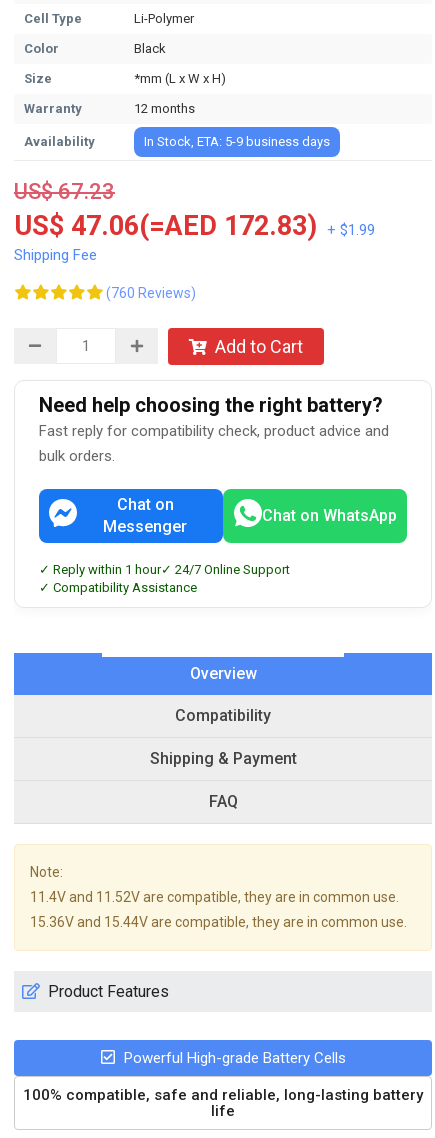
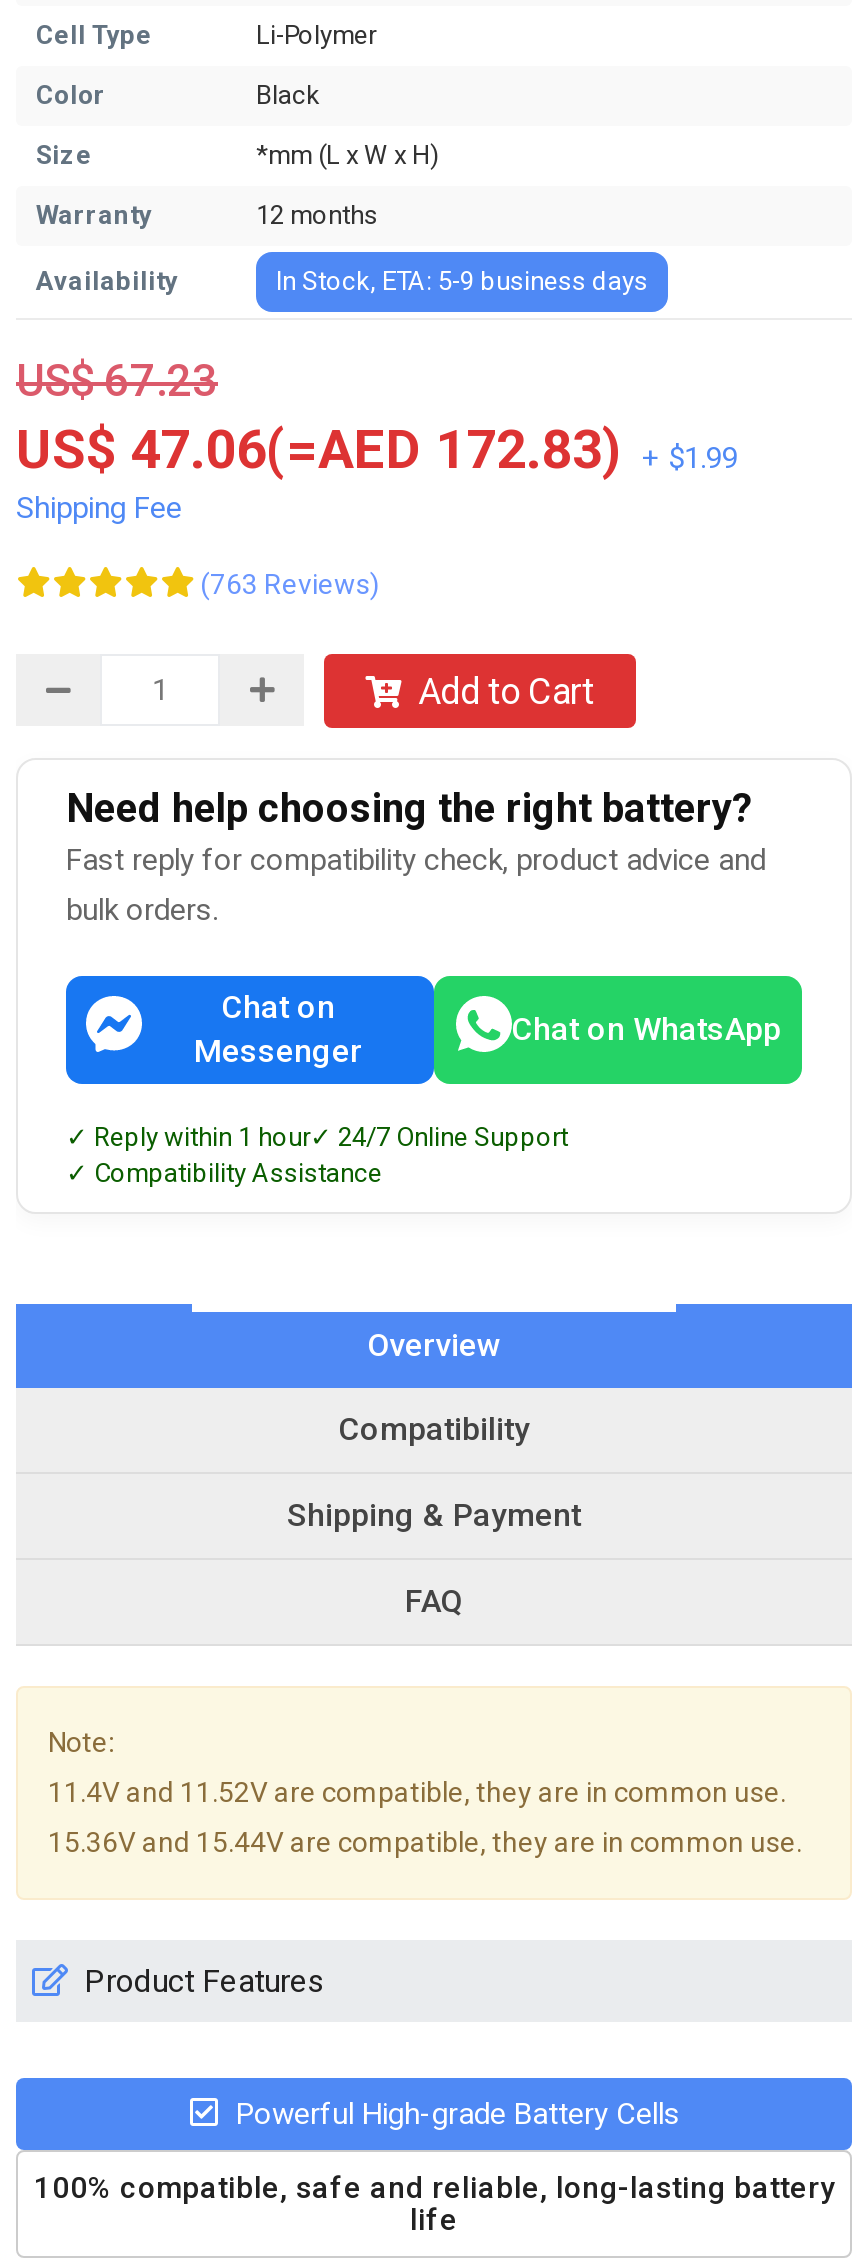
[106,285,196,301] (760 Reviews) -> [200,568,380,600] (763 Reviews)

